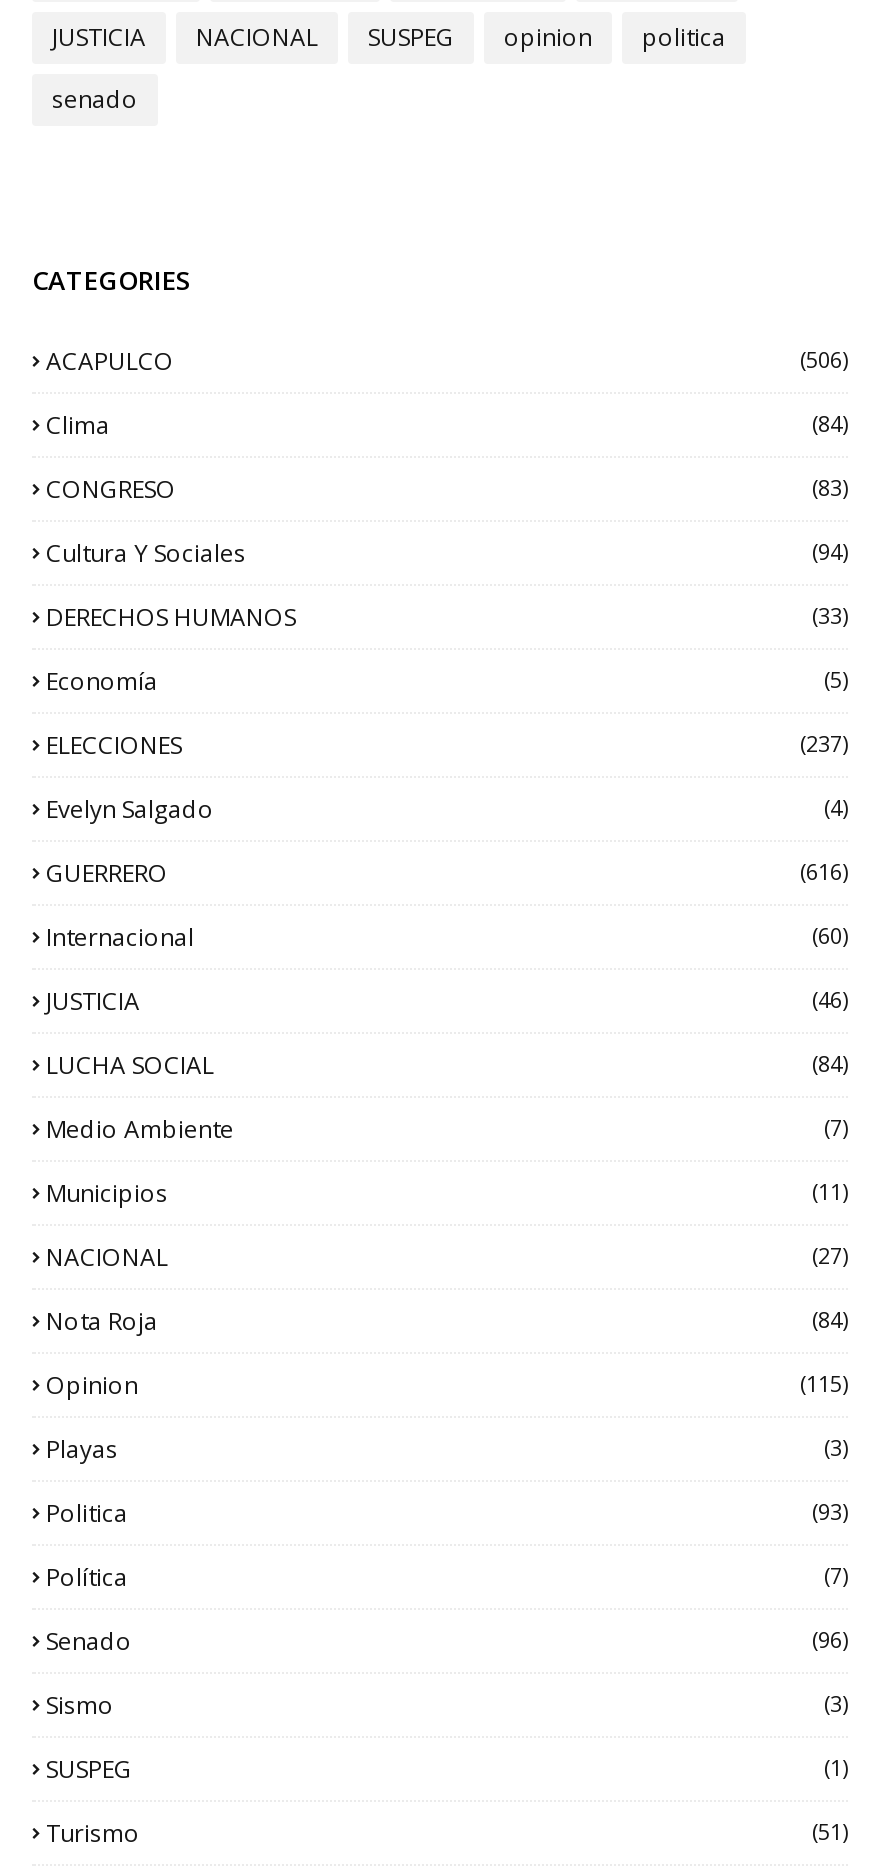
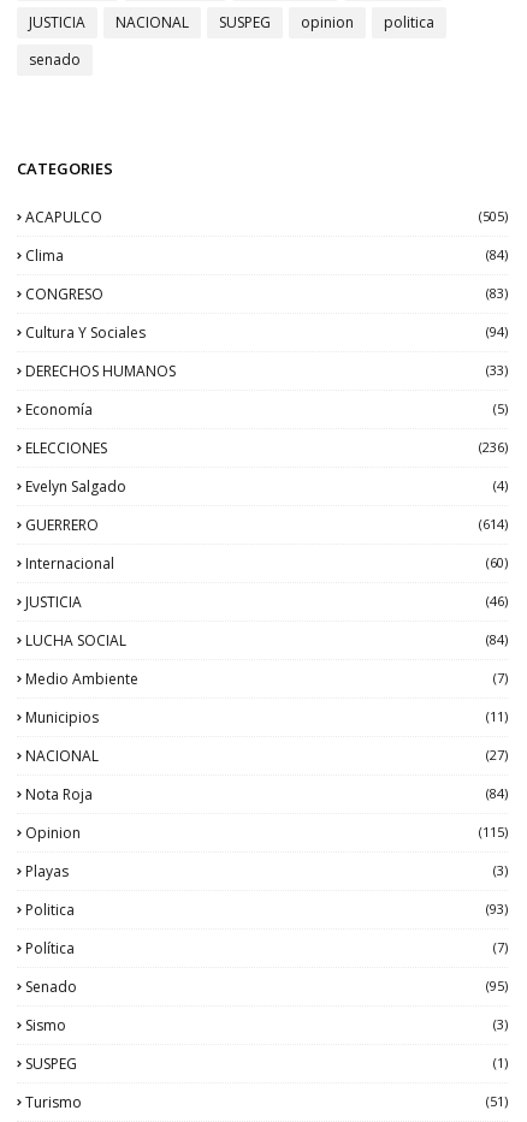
[800,343,848,373] (506) -> [479,206,508,224] (505)
[800,727,848,757] (237) -> [479,437,508,455] (236)
[800,855,848,885] (616) -> [479,514,508,532] (614)
[812,1623,848,1653] (96) -> [486,976,508,994] (95)

